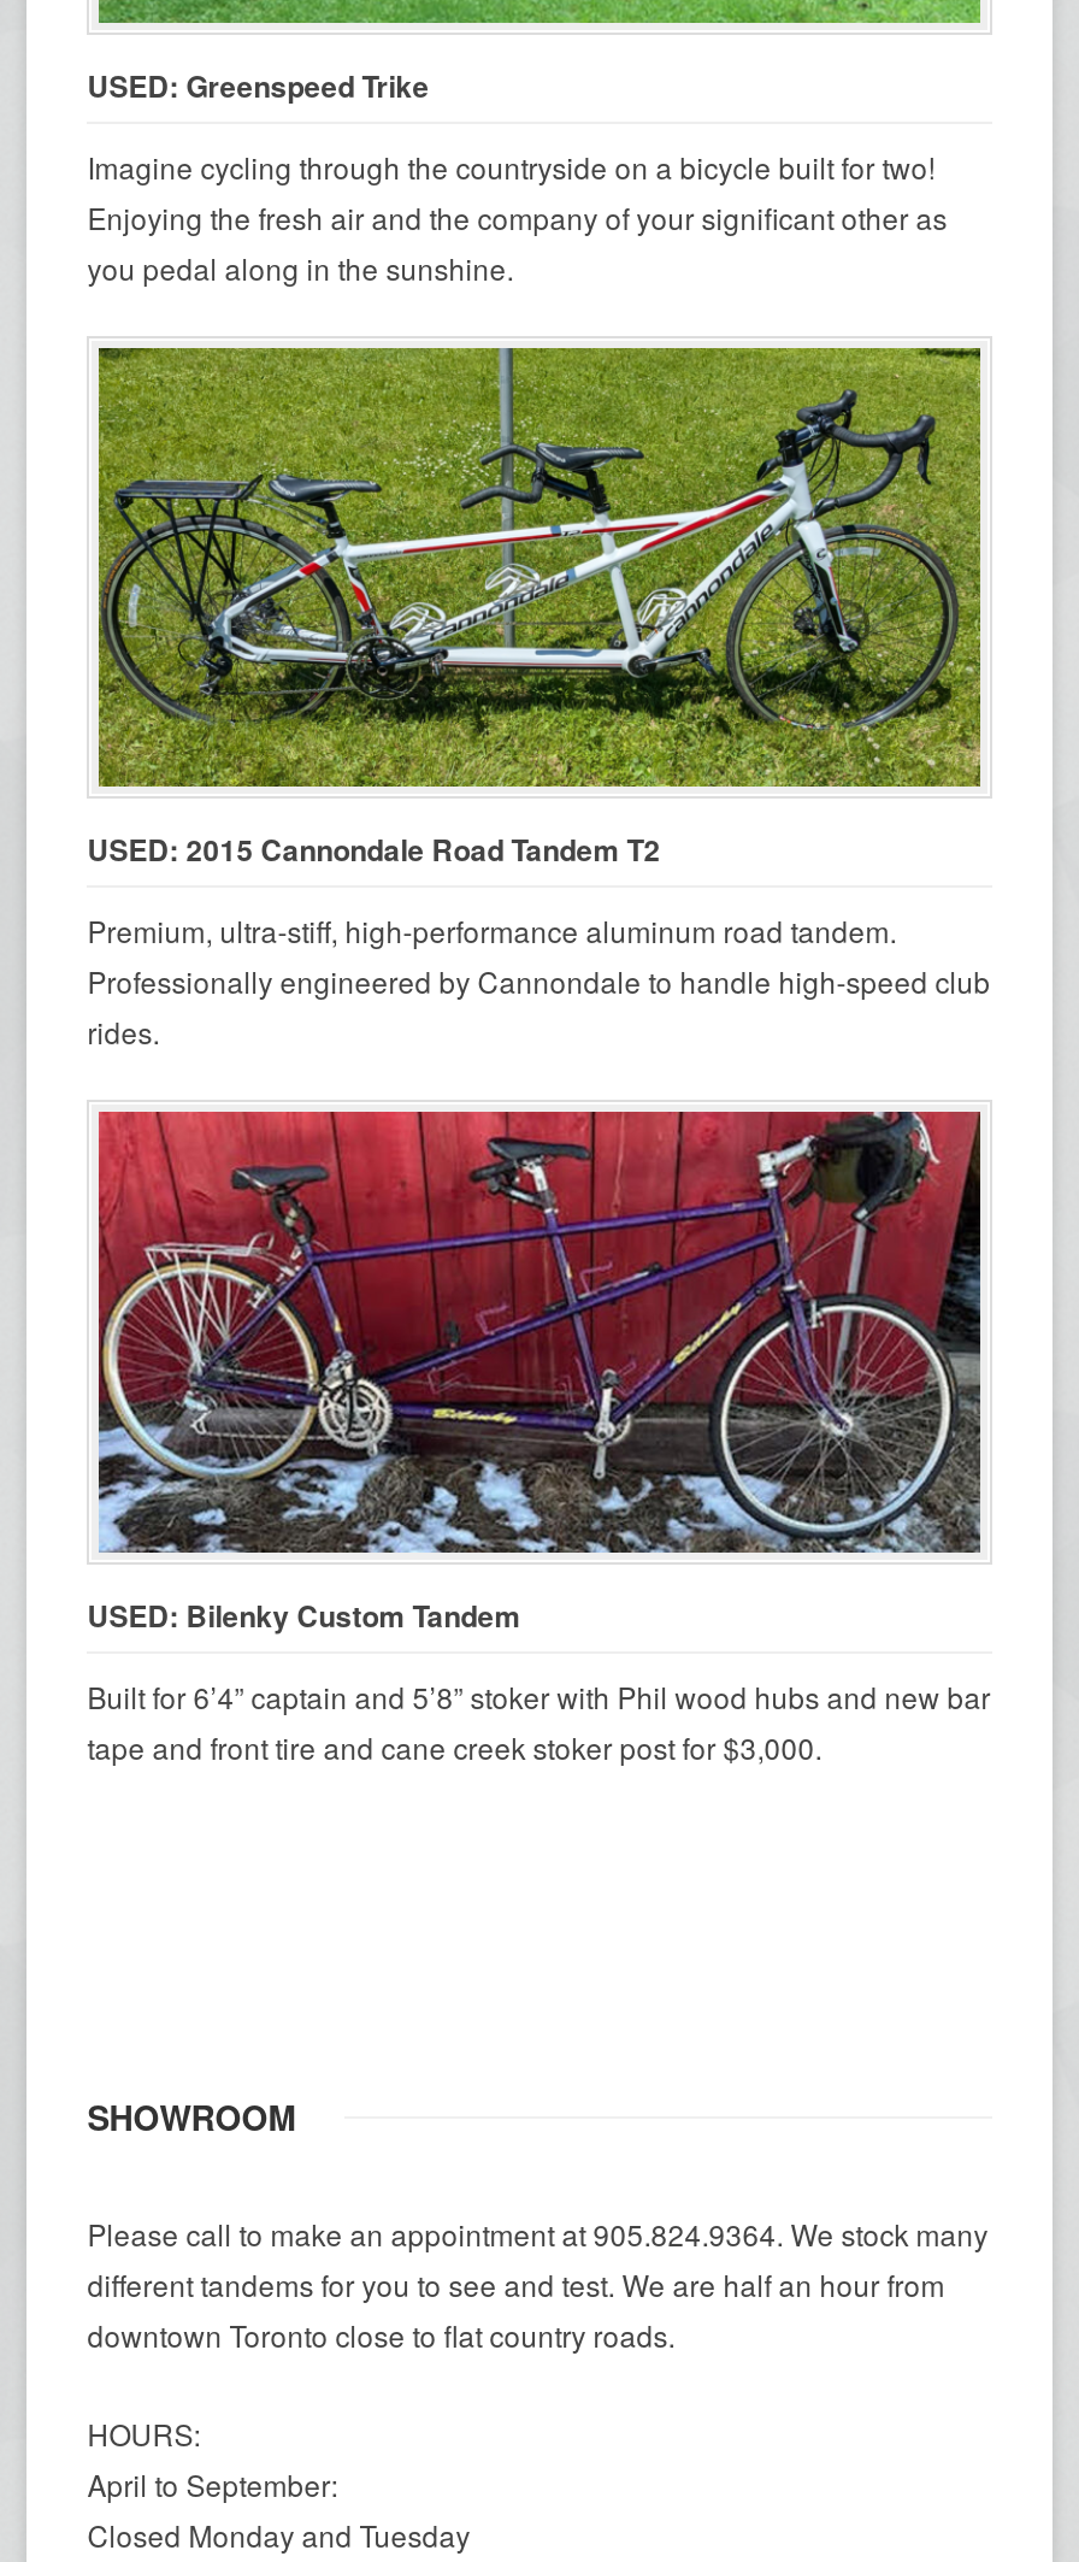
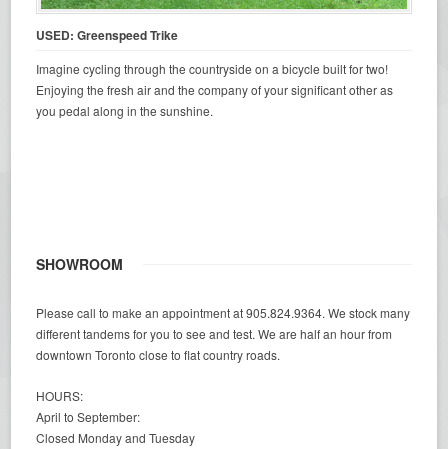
[87,344,990,1053] [image] | USED: 2015 Cannondale Road Tandem T2 | Premium, ultra-stiff, high-performance aluminum road tandem. | Professionally engineered by Cannondale to handle high-speed club | rides. -> none
[87,1108,990,1768] [image] | USED: Bilenky Custom Tandem | Built for 6’4” captain and 5’8” stoker with Phil wood hubs and new bar | tape and front tire and cane creek stoker post for $3,000. -> none

